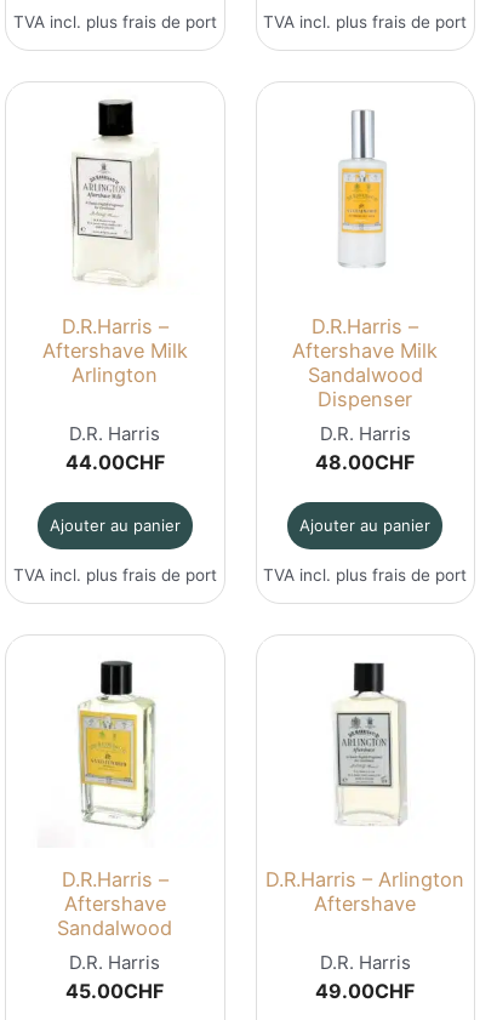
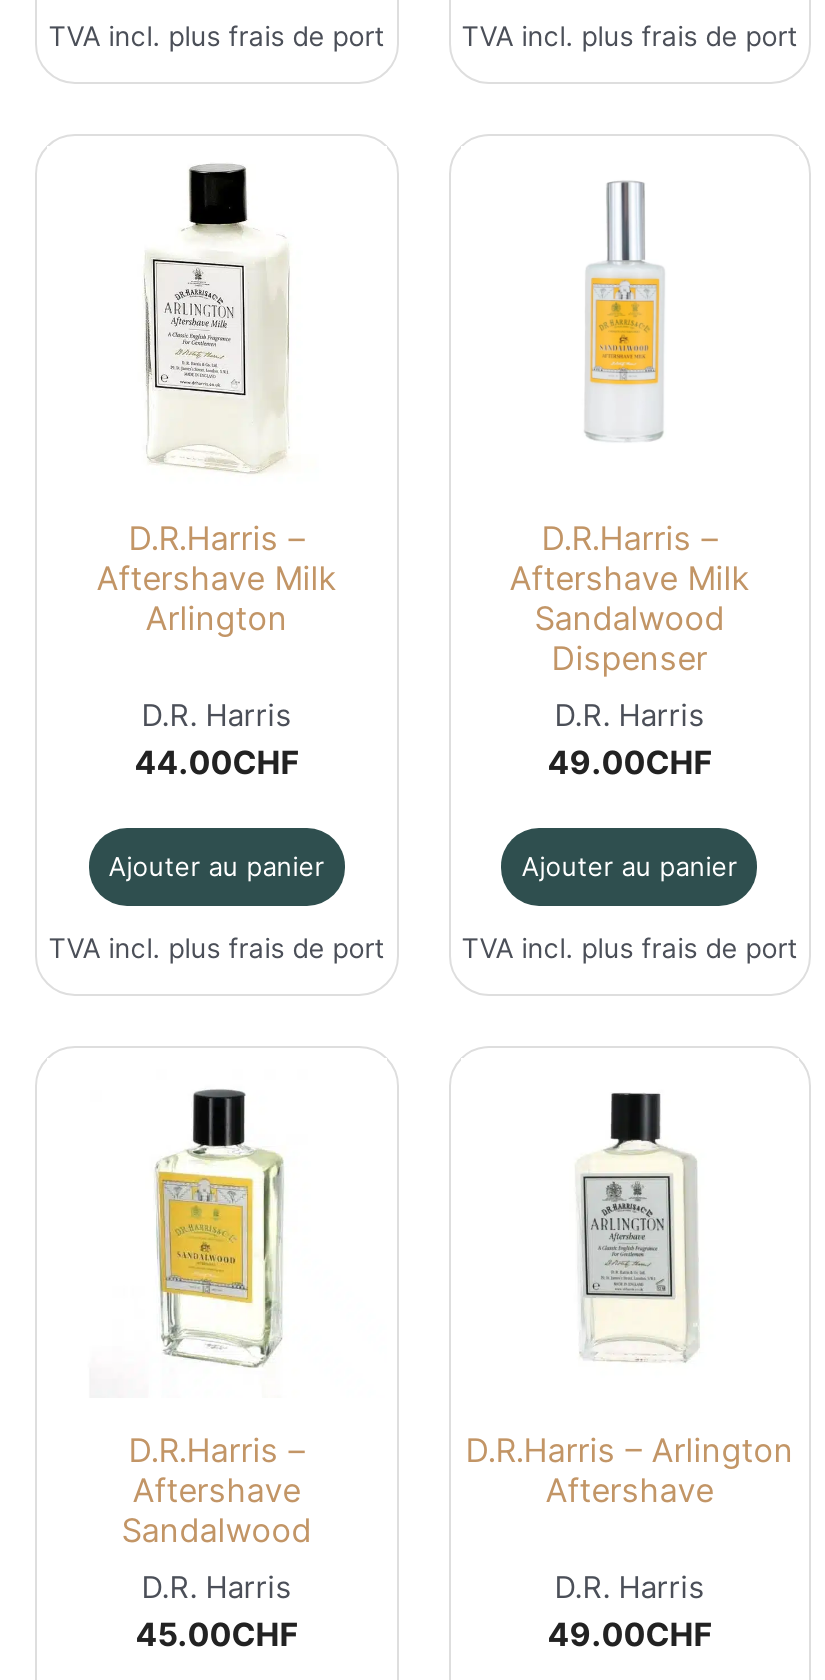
[315,450,415,474] 48.00CHF -> [547,742,711,782] 49.00CHF

